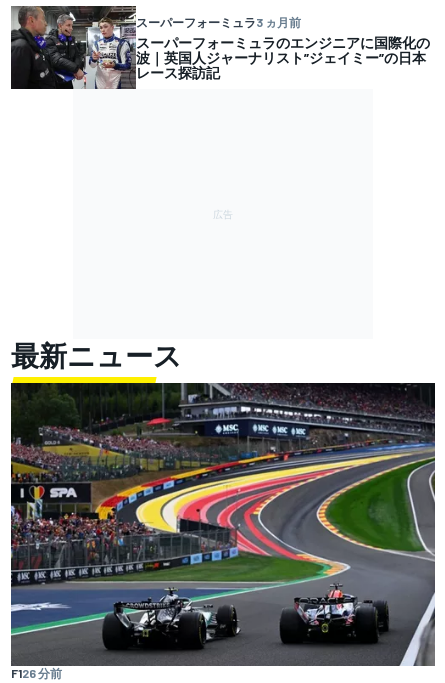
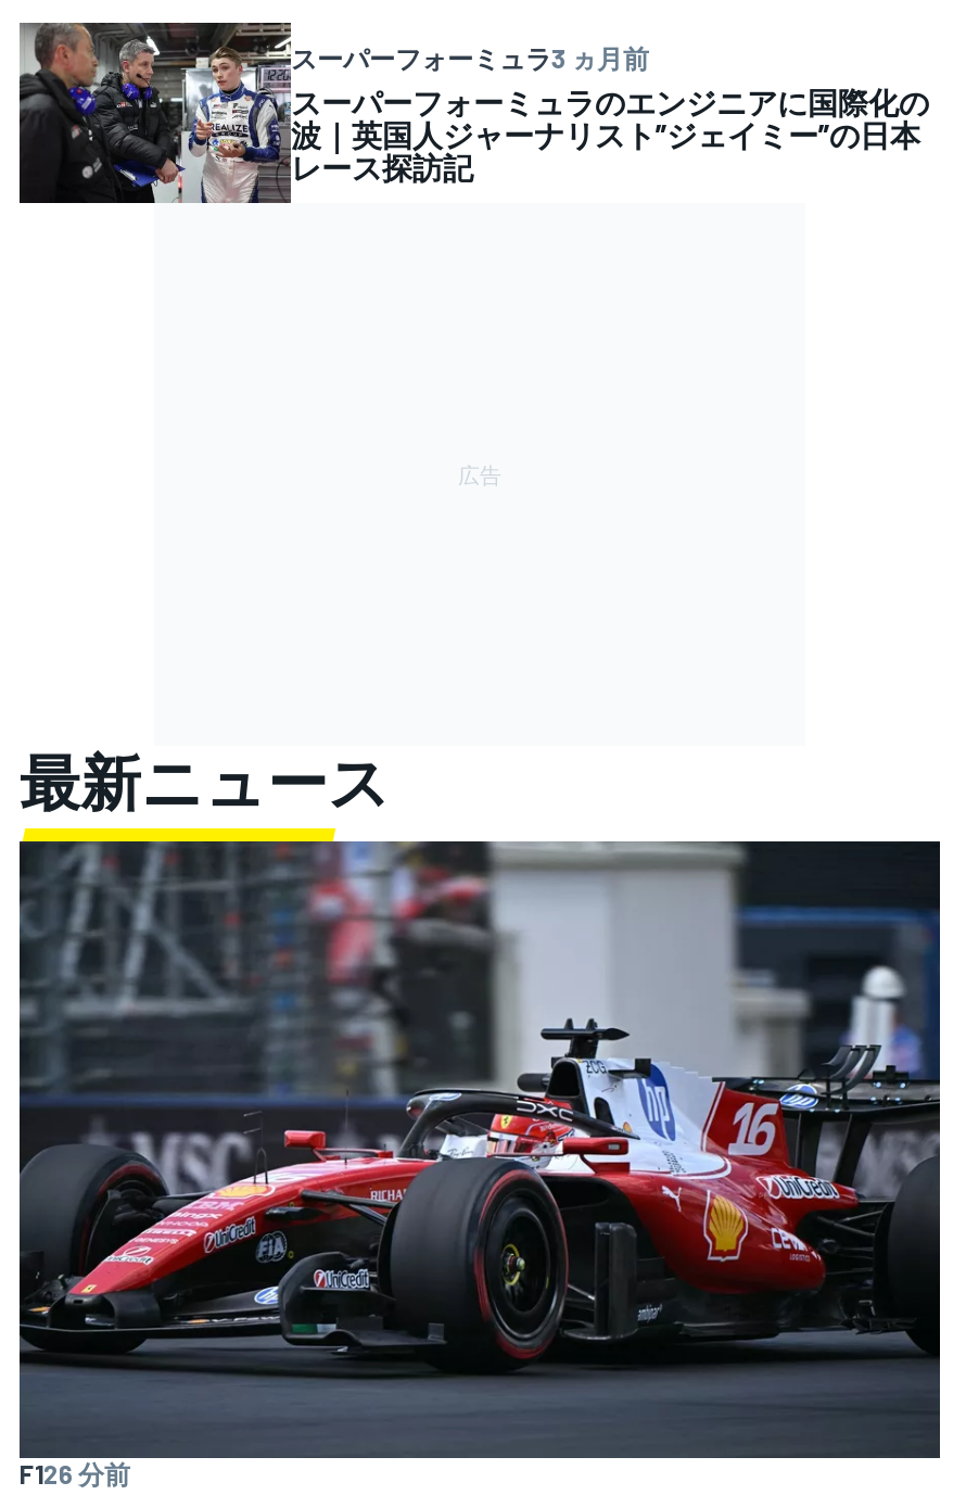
[10,382,436,666] [image] -> [17,839,942,1460] [image]

